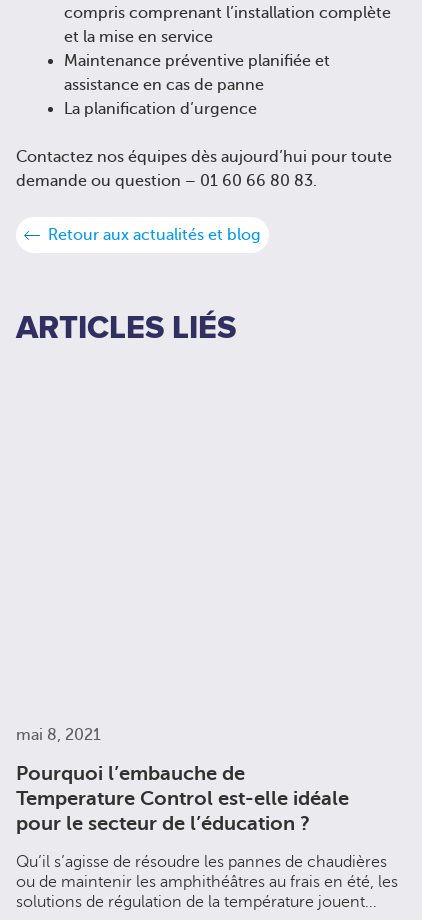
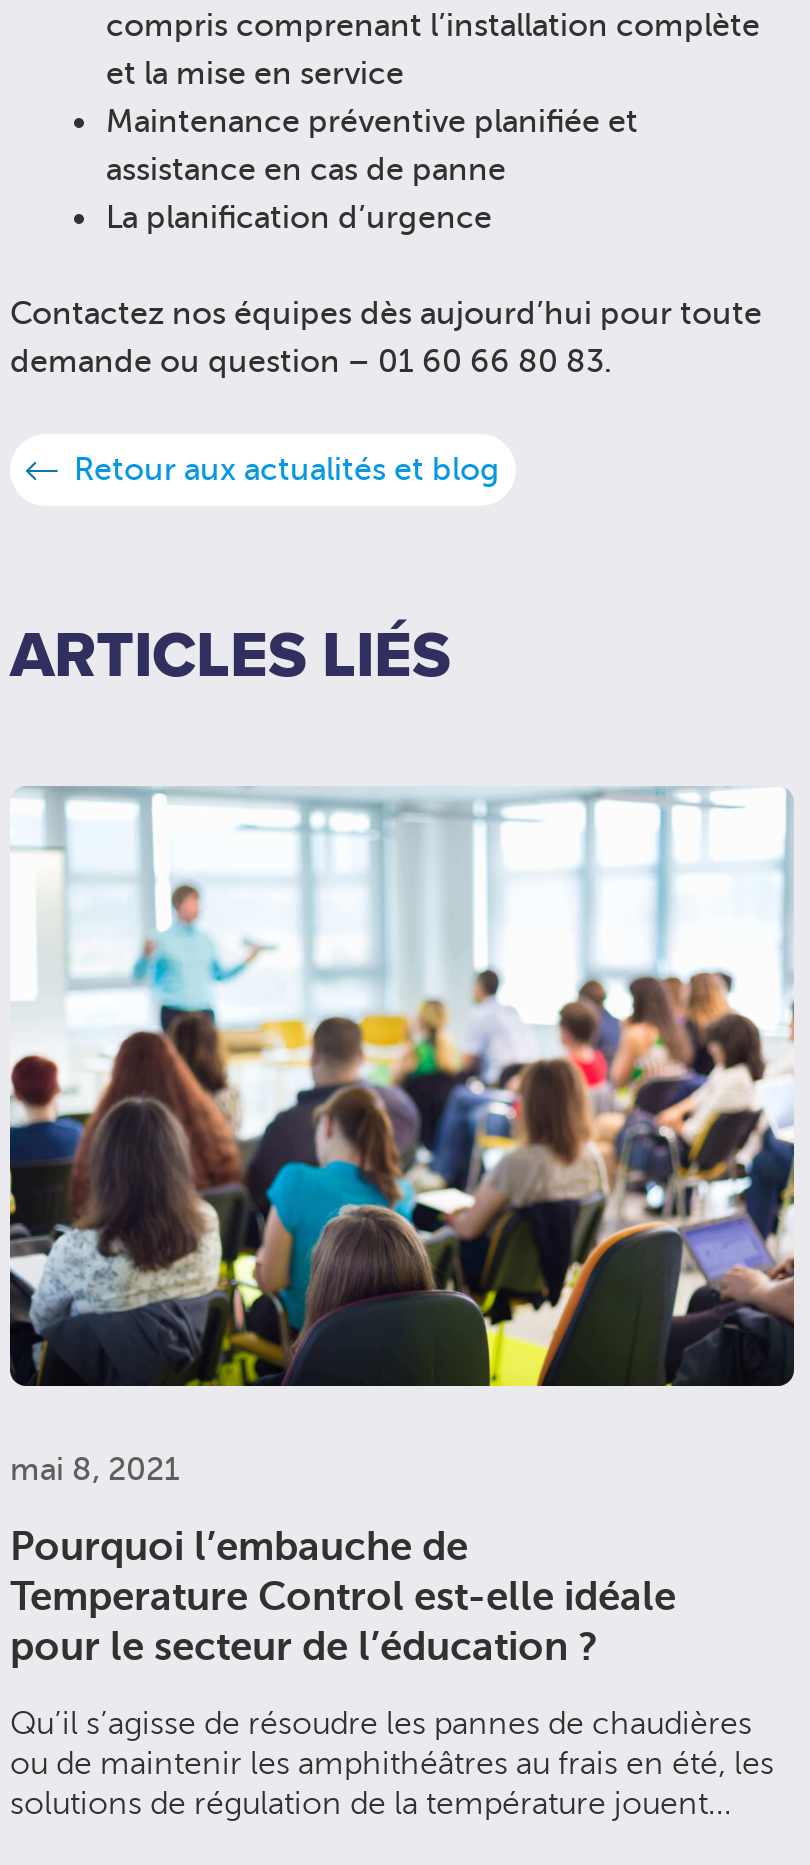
none -> [8,786,796,1388] [image]

